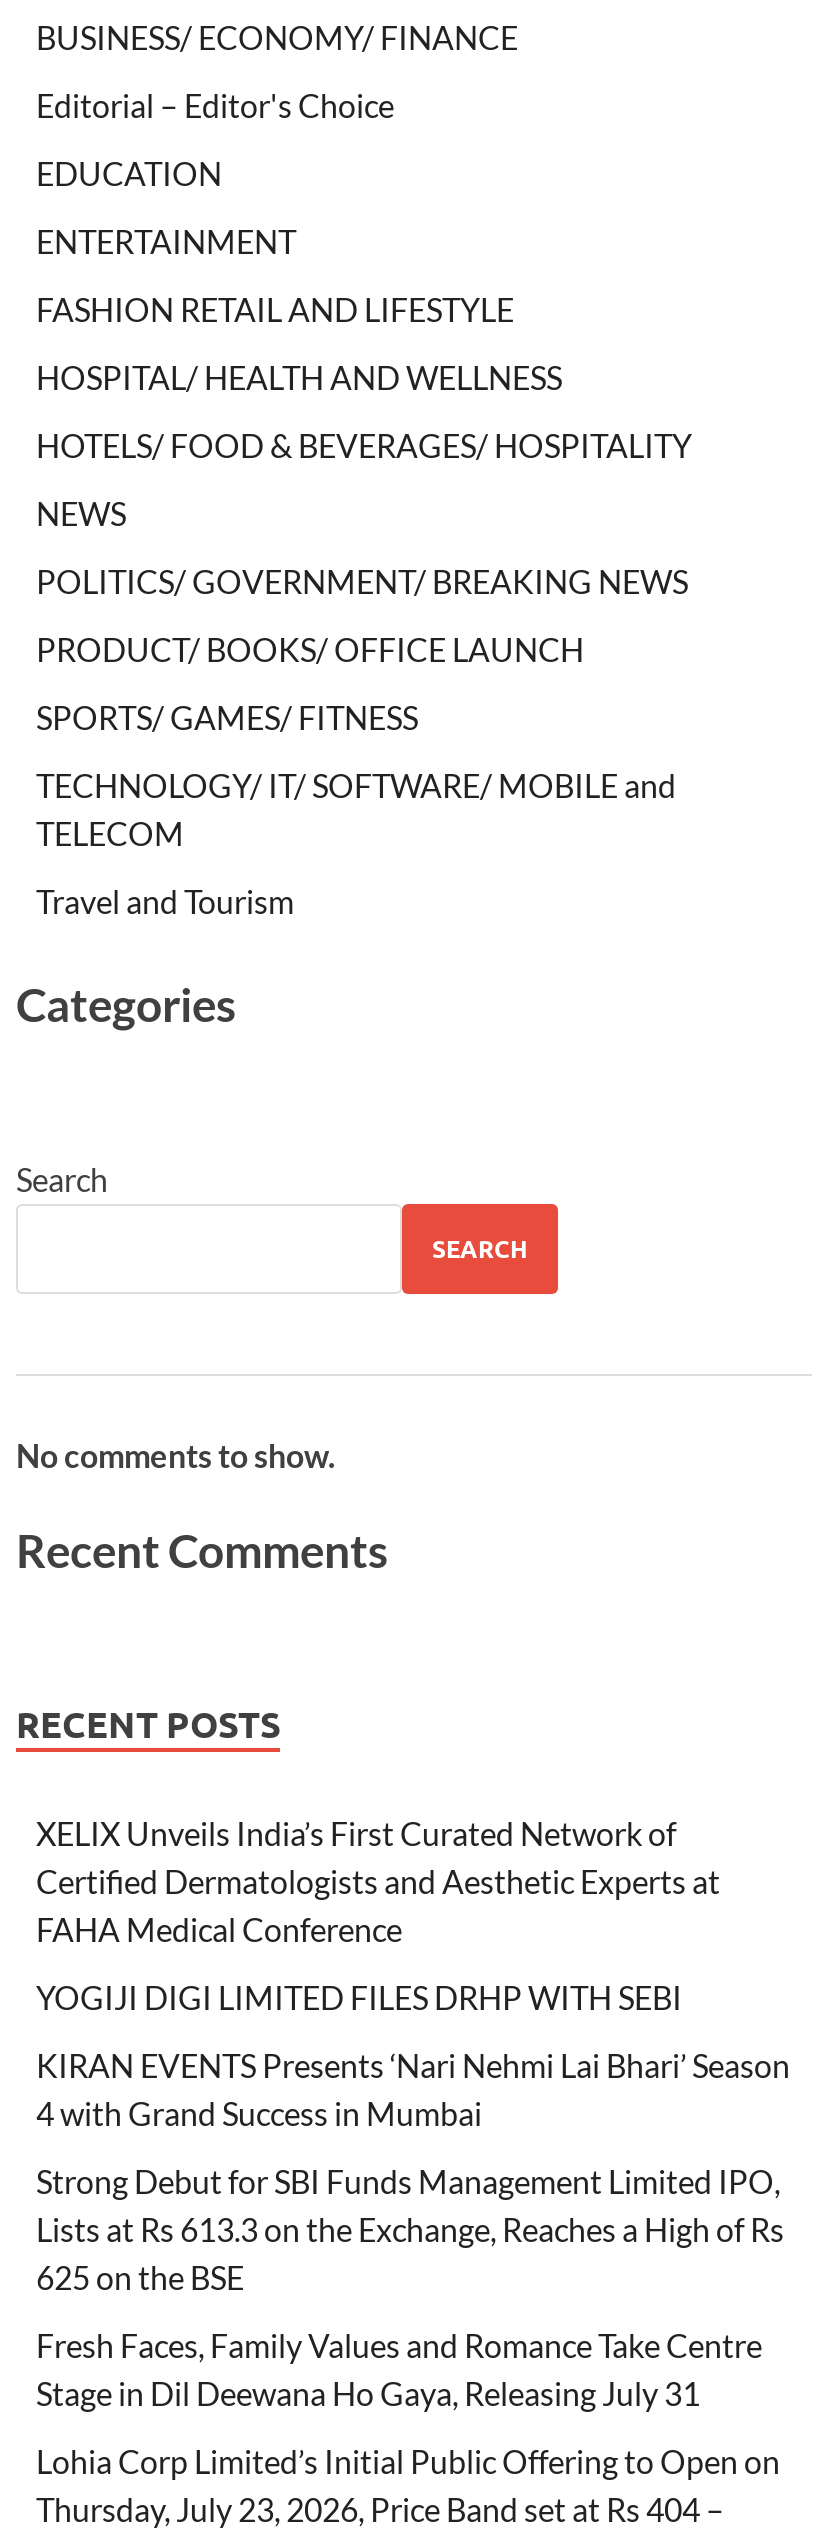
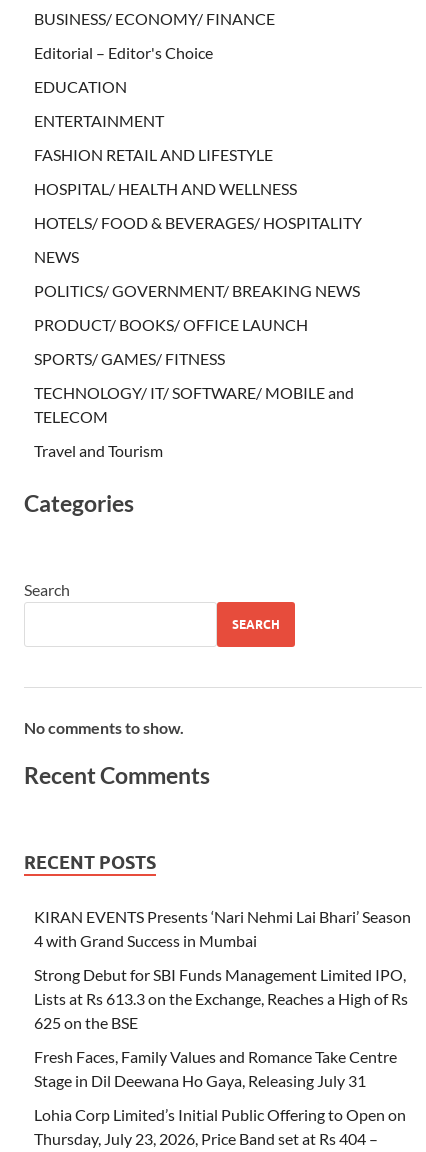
[36,1813,720,2015] XELIX Unveils India’s First Curated Network of | Certified Dermatologists and Aesthetic Experts at | FAHA Medical Conference | YOGIJI DIGI LIMITED FILES DRHP WITH SEBI -> none

